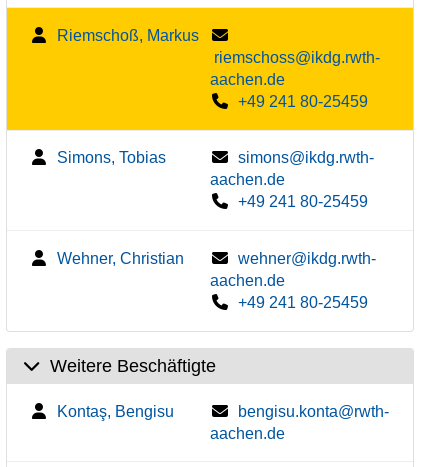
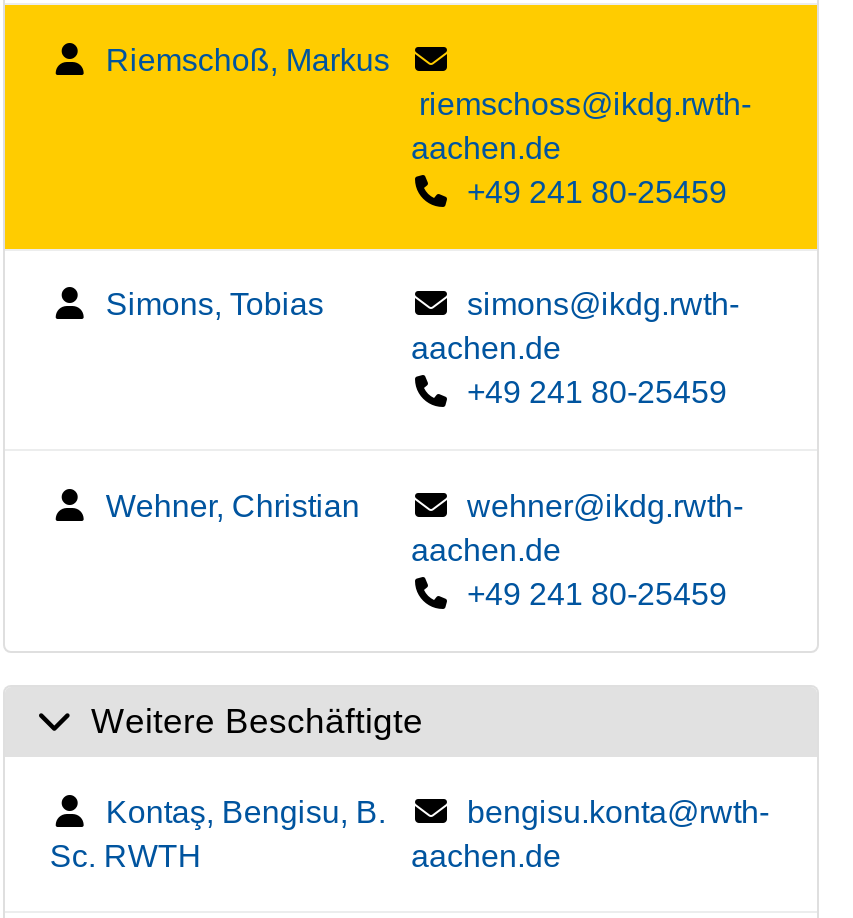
[57,403,174,420] Kontaş, Bengisu -> [50,794,386,872] Kontaş, Bengisu, B. | Sc. RWTH

